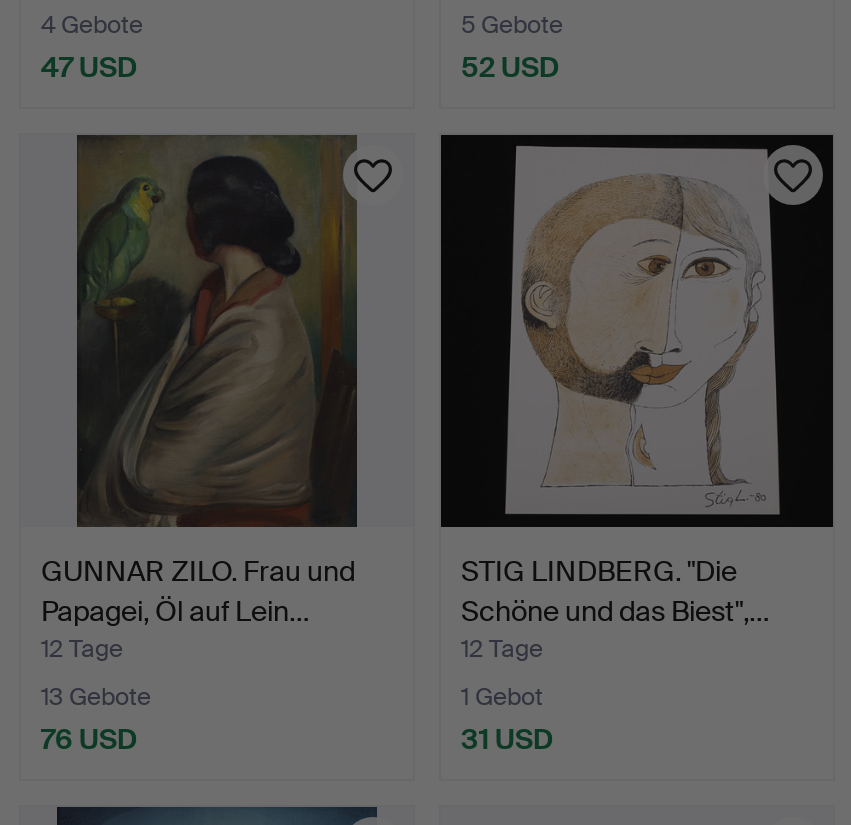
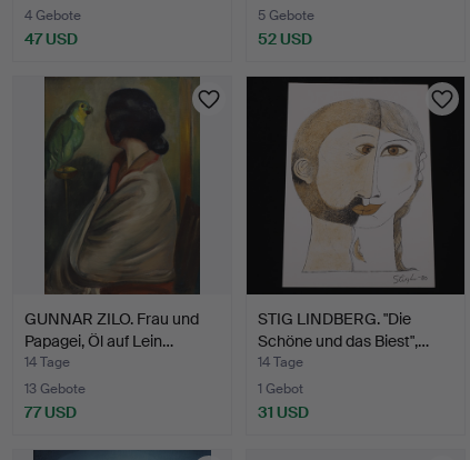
[41,633,123,665] 12 Tage -> [24,353,70,371] 14 Tage
[461,633,543,665] 12 Tage -> [258,353,303,371] 14 Tage
[41,721,137,757] 76 USD -> [24,402,77,422] 77 USD

